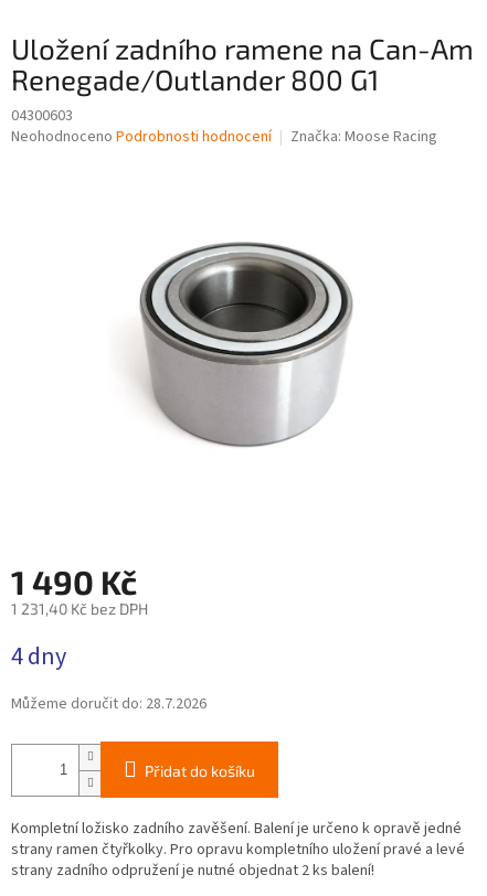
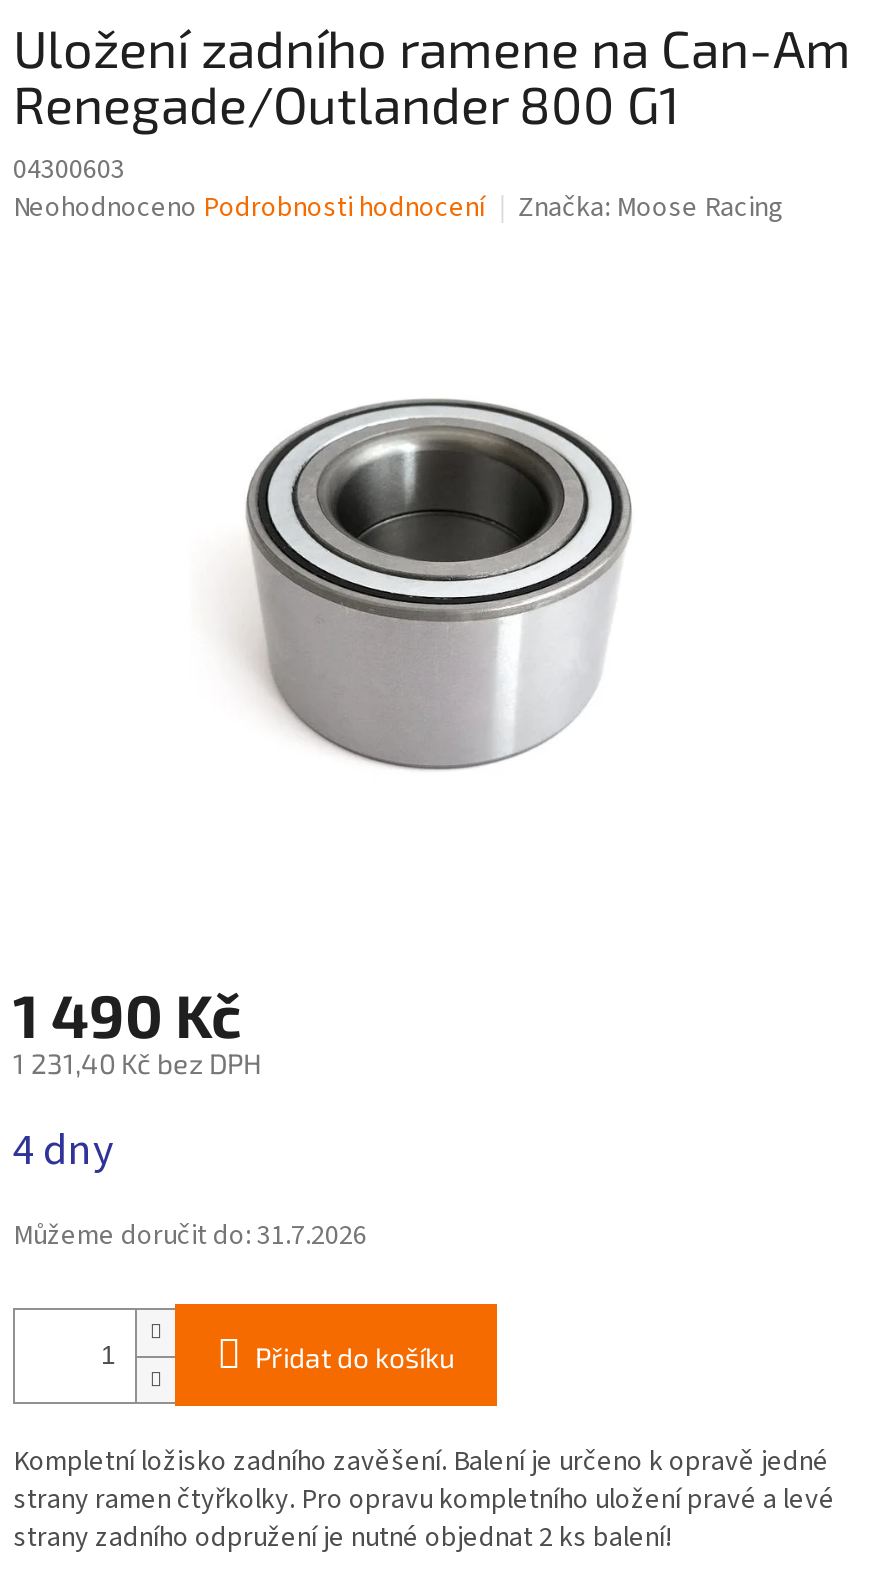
[11,693,207,715] Můžeme doručit do: 28.7.2026 -> [13,1217,367,1257] Můžeme doručit do: 31.7.2026

